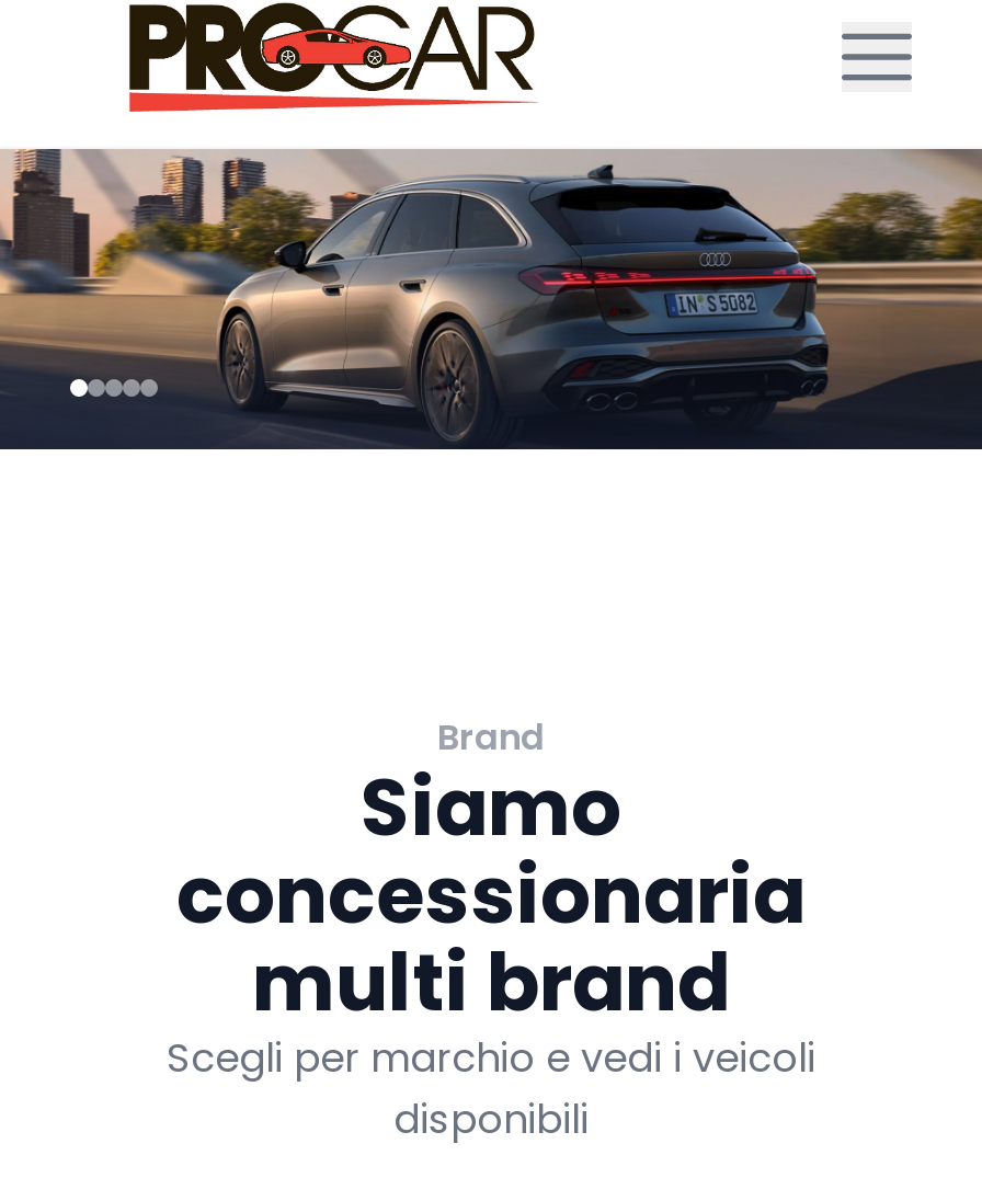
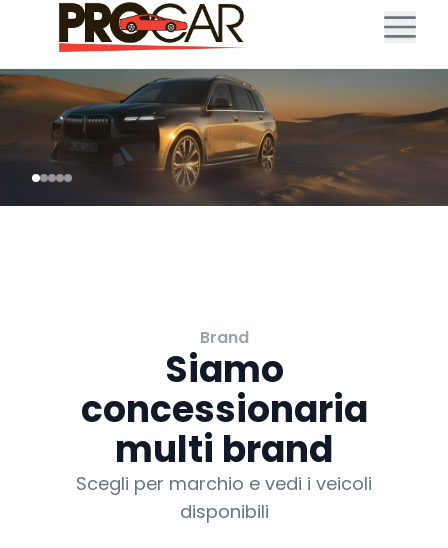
[7,149,975,449] [image] -> [3,68,445,206] [image]

